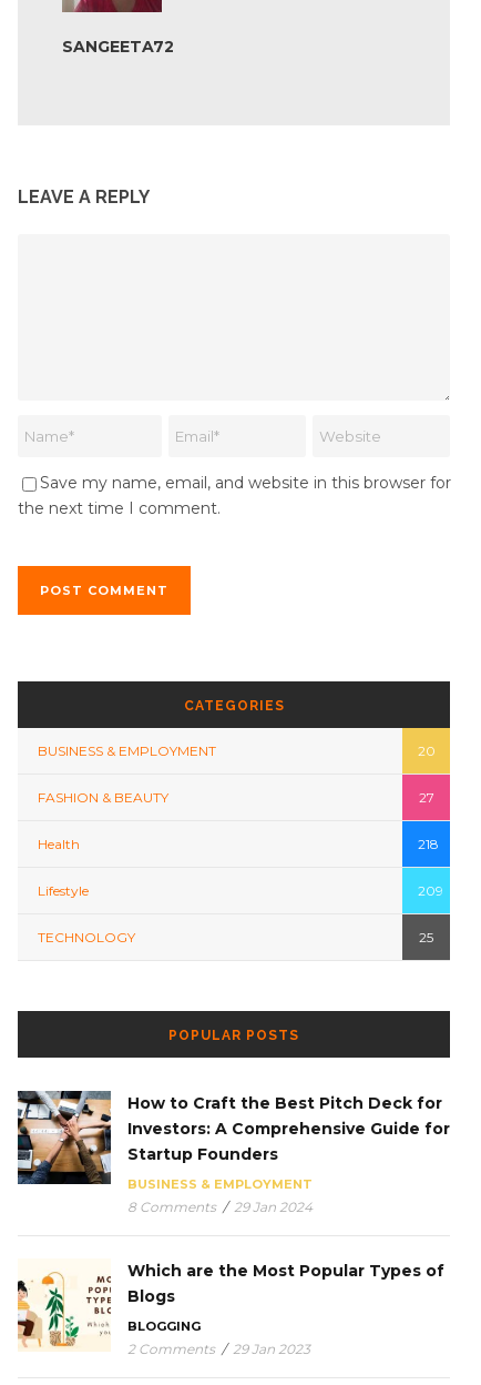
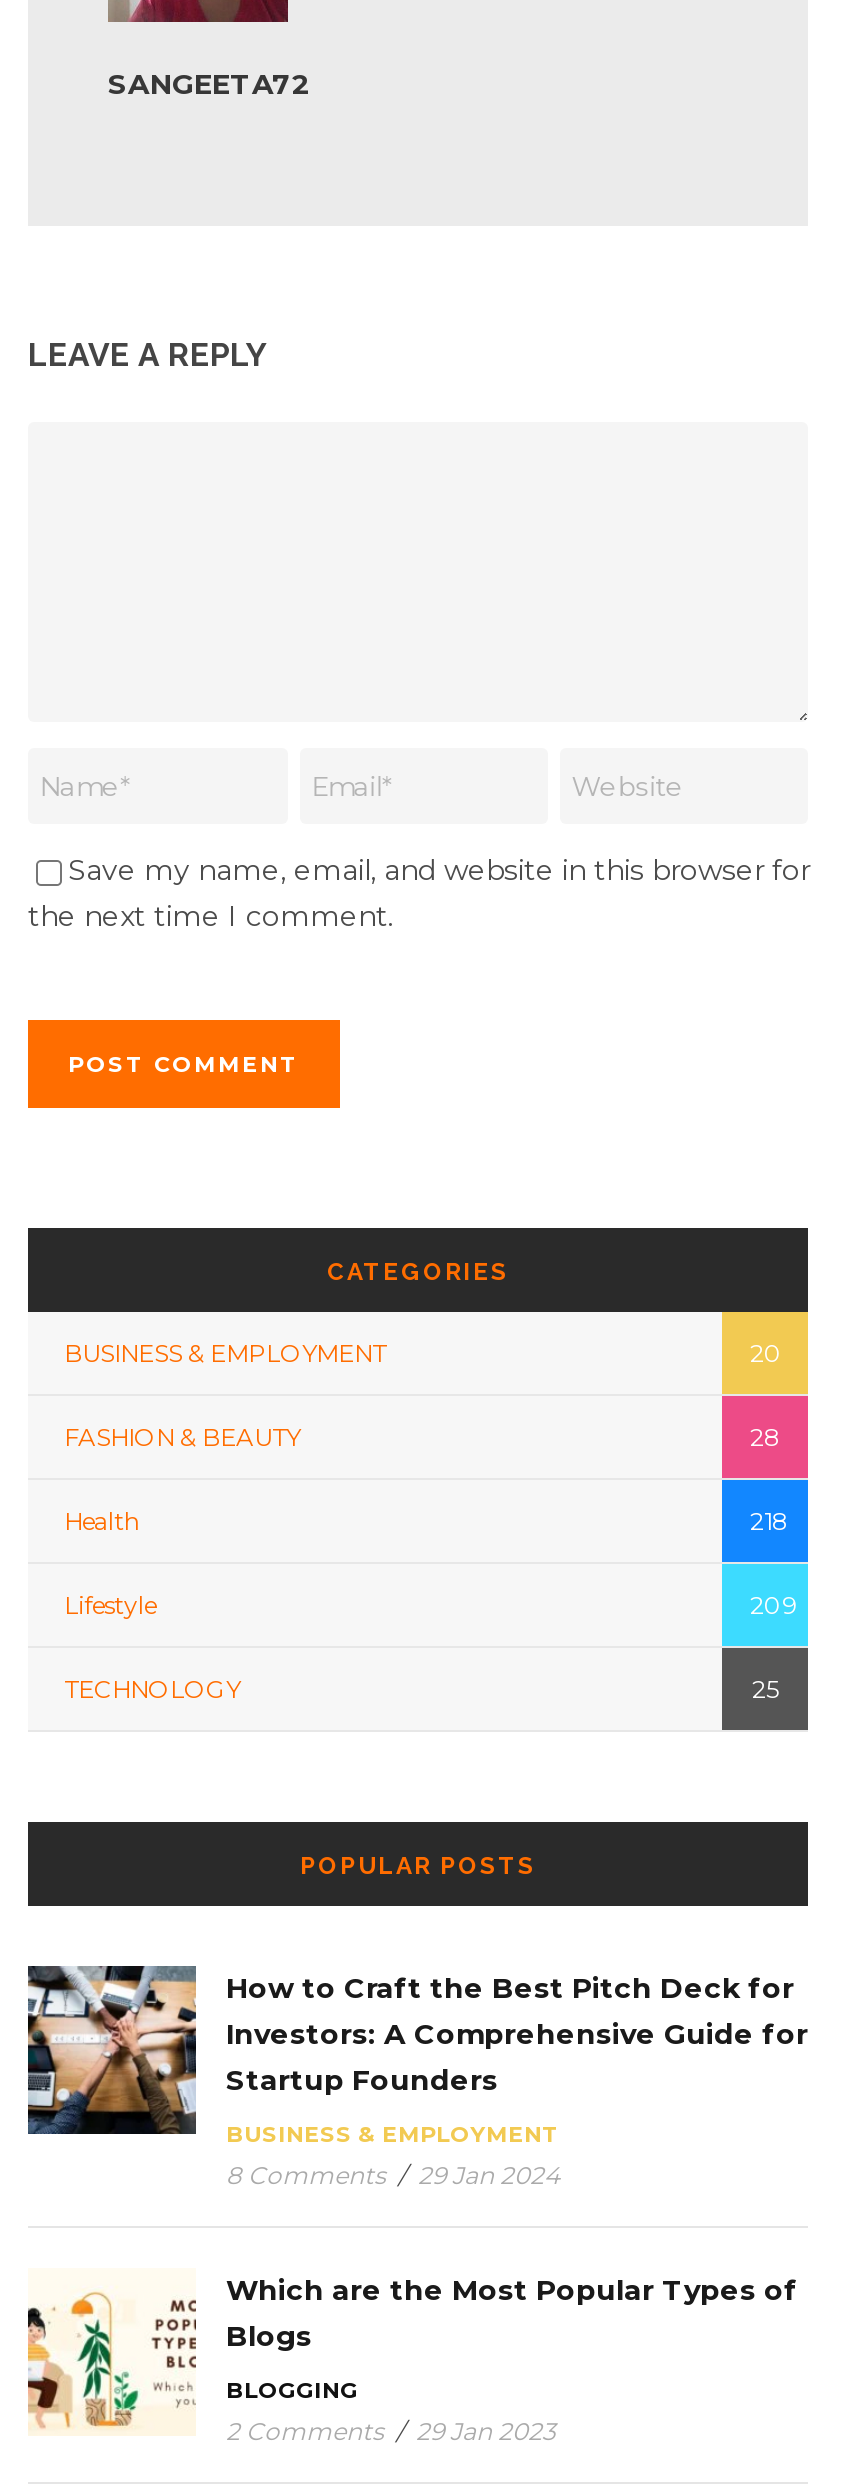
[418,789,434,805] 27 -> [750,1421,780,1451] 28

